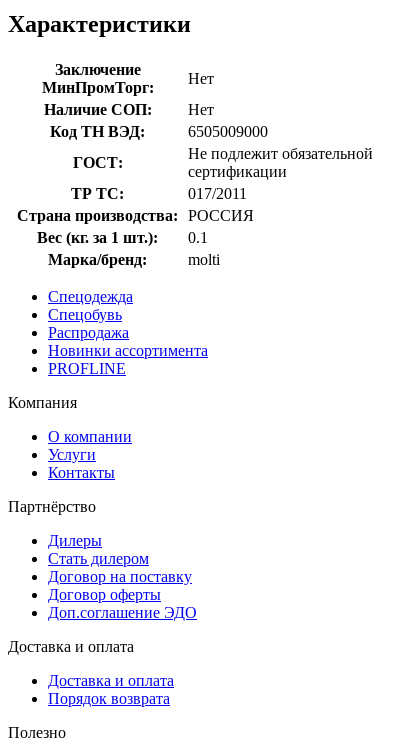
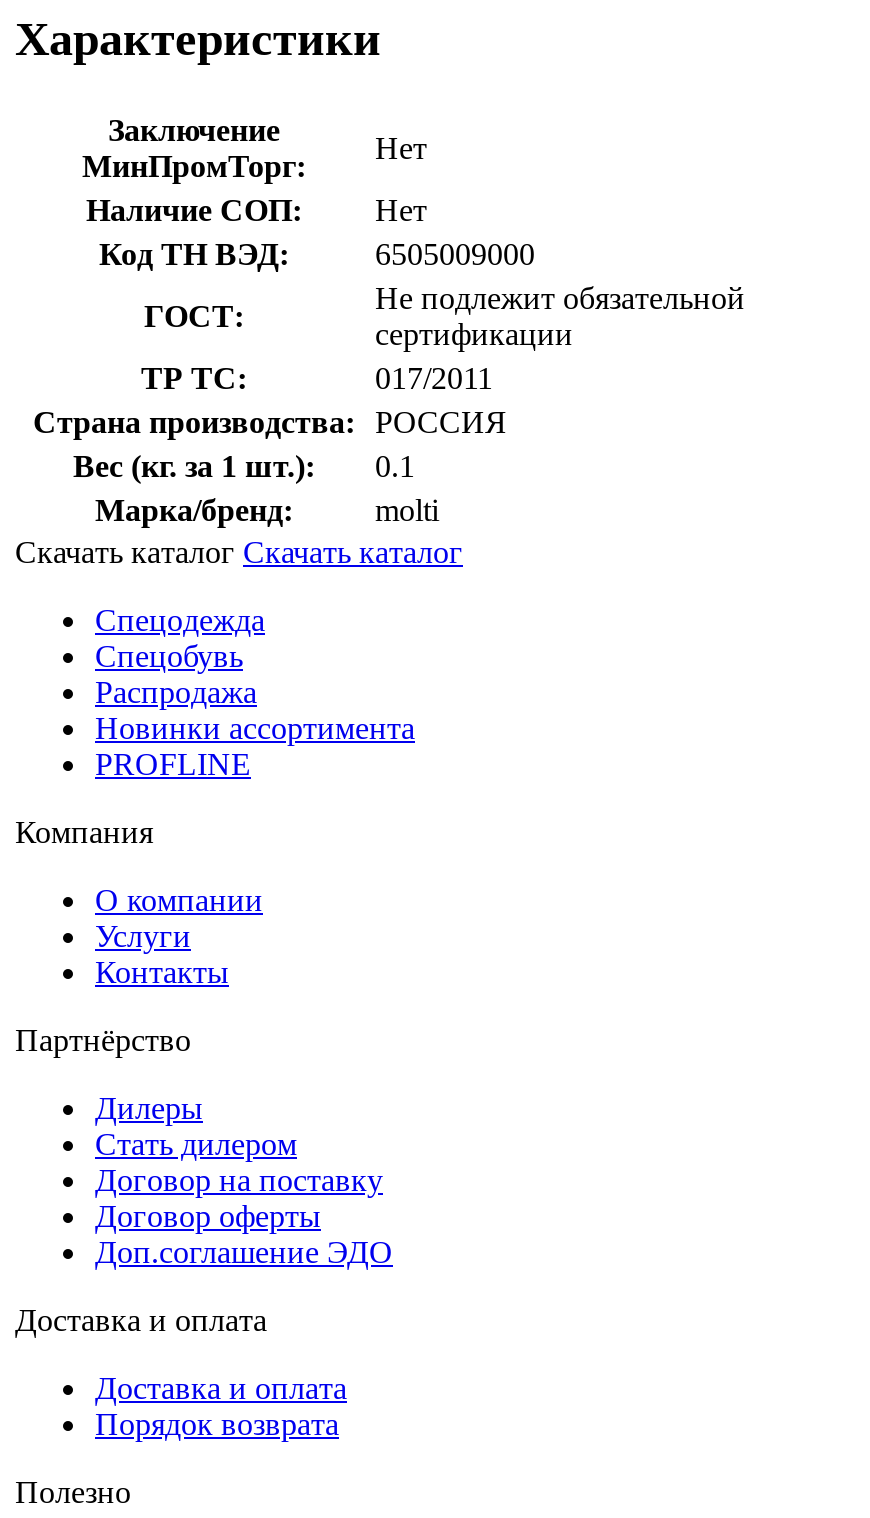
none -> [15,534,463,568] Скачать каталог Скачать каталог

